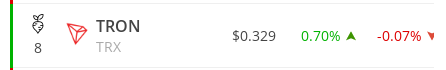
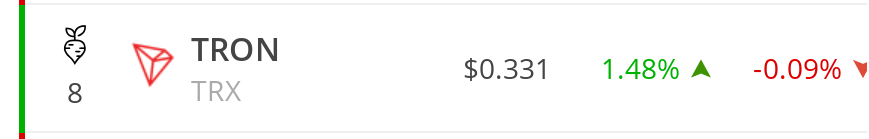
[232,26,276,45] $0.329 -> [463,49,551,87] $0.331
[301,26,345,45] 0.70% -> [601,49,689,87] 1.48%
[377,26,426,45] -0.07% -> [753,49,851,87] -0.09%

